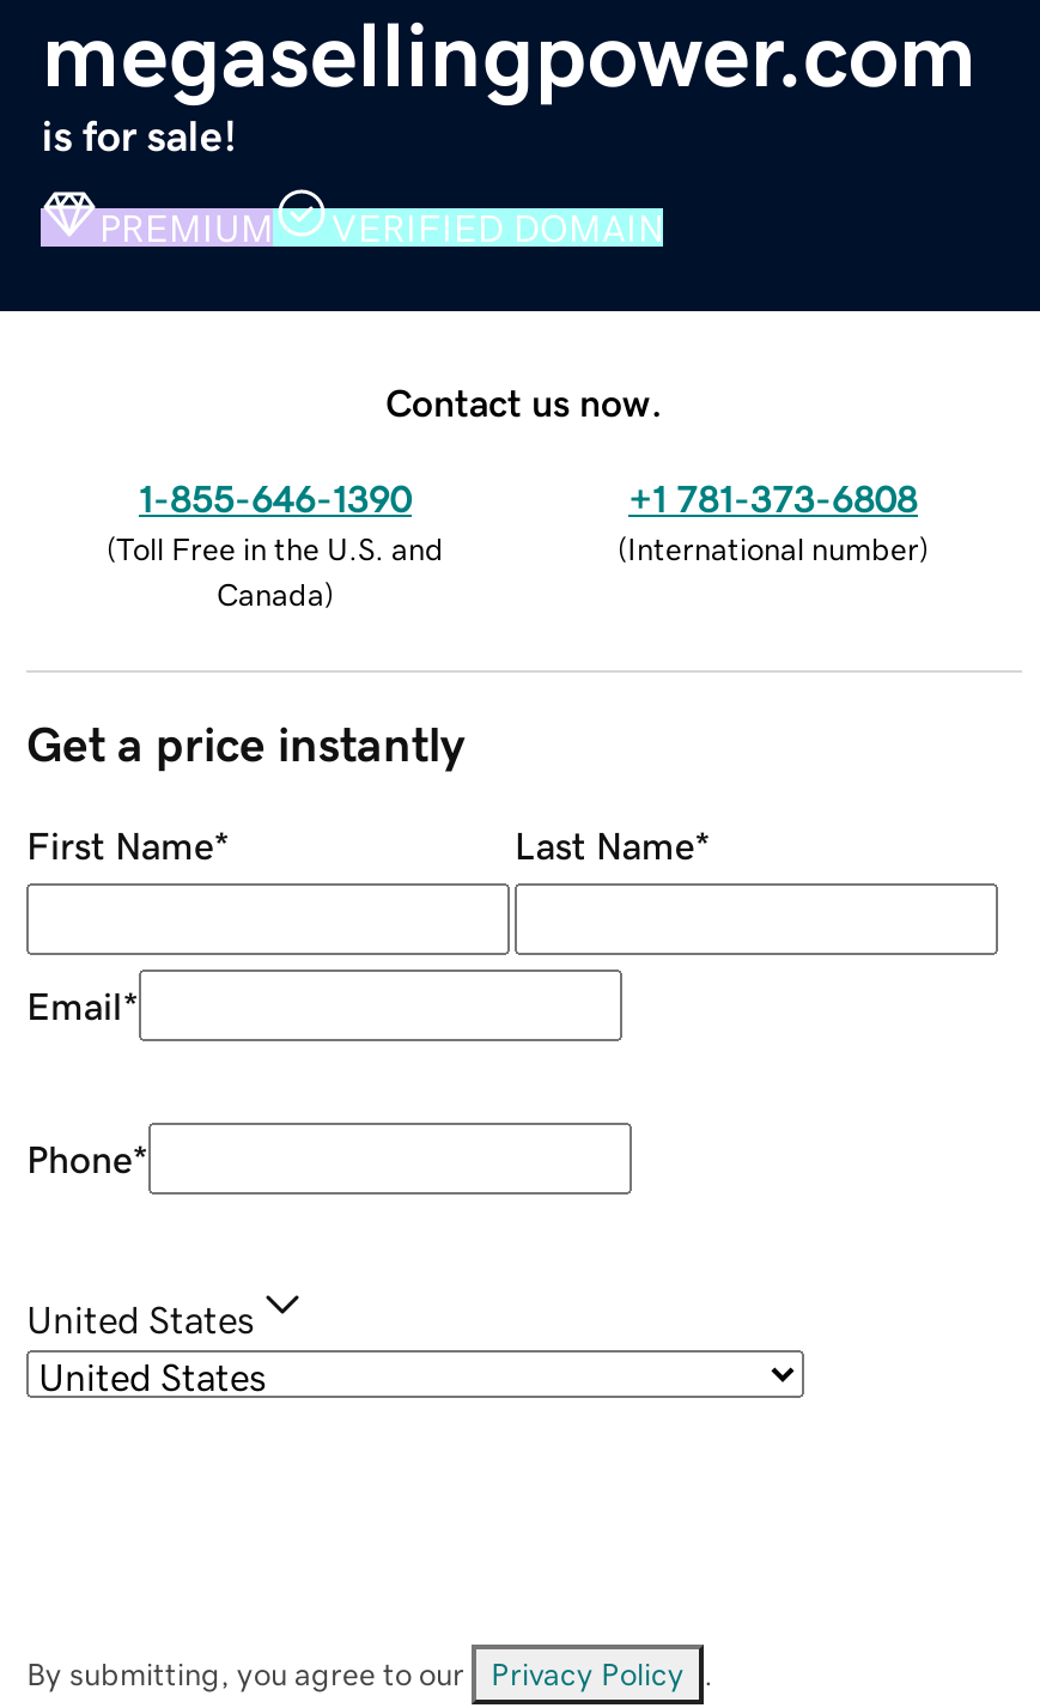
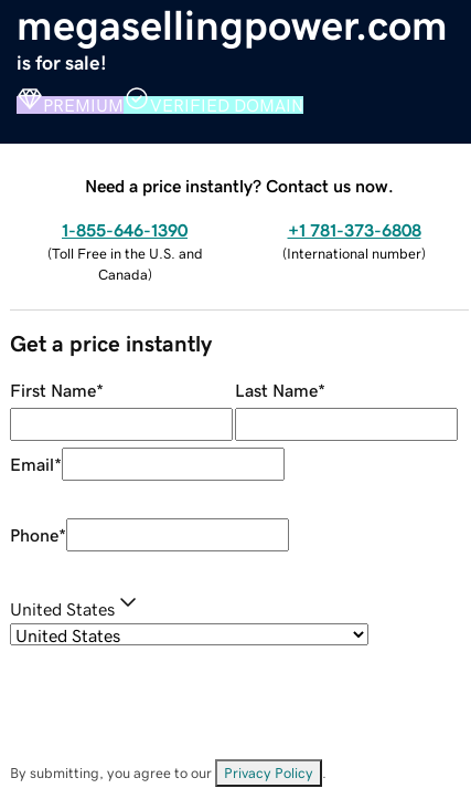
[385,382,663,420] Contact us now. -> [85,176,394,194] Need a price instantly? Contact us now.

